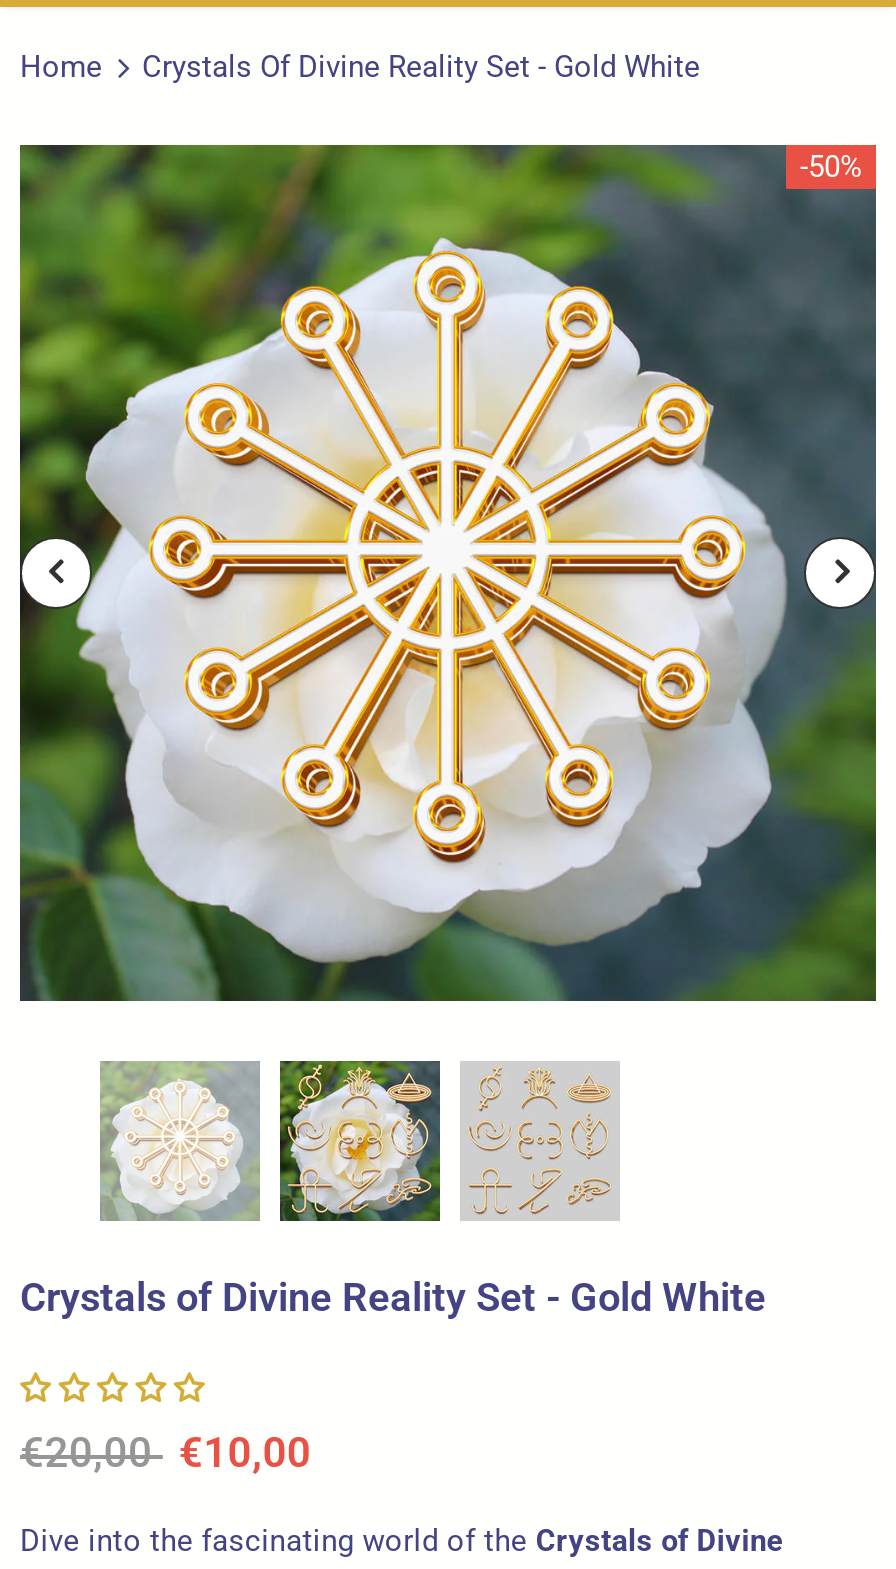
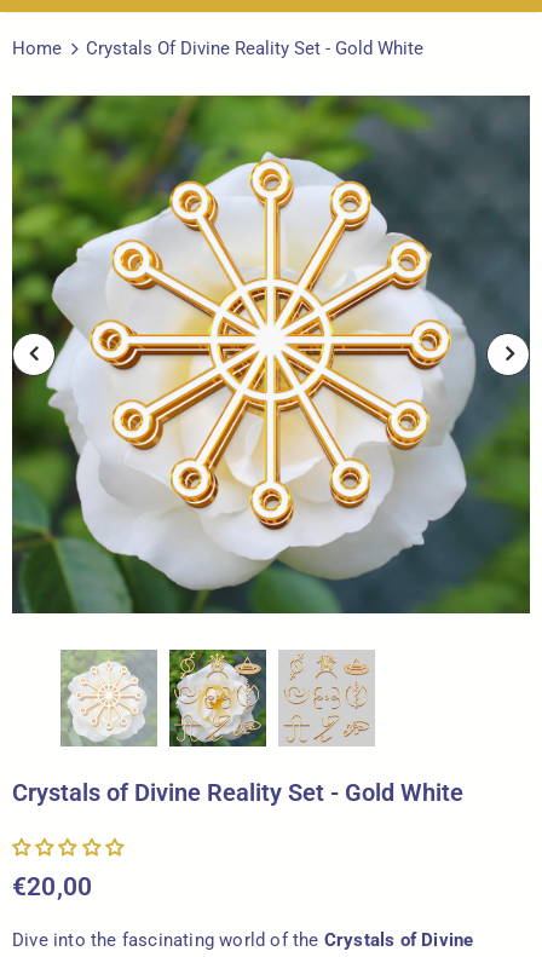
[800,149,862,185] -50% -> none
[20,1429,311,1477] €20,00 €10,00 -> [12,872,92,901] €20,00

